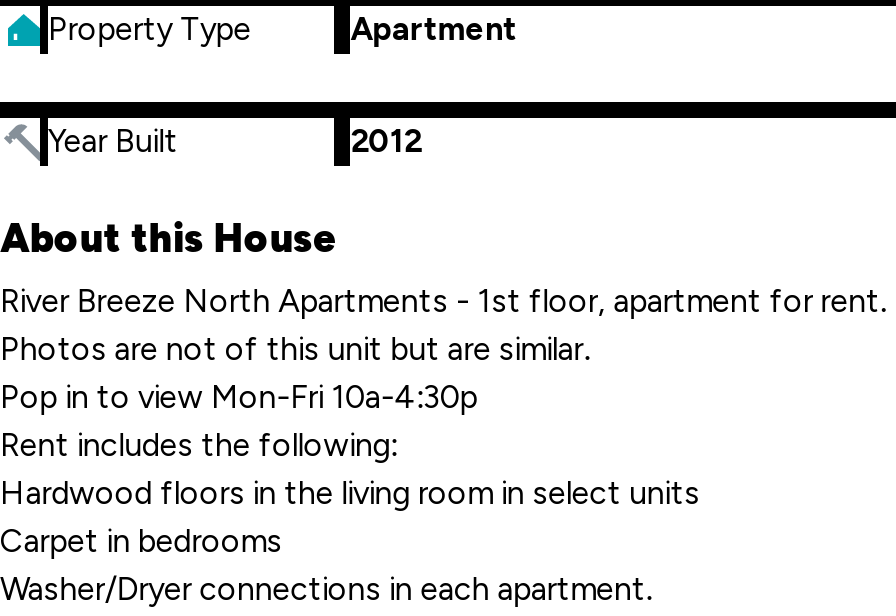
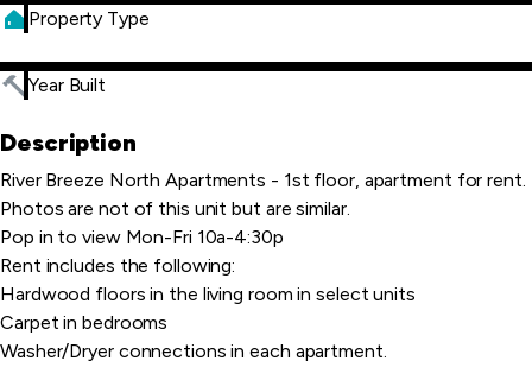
[350,10,517,48] Apartment -> none
[0,122,422,262] 2012 | About this House -> [0,128,136,157] Description

